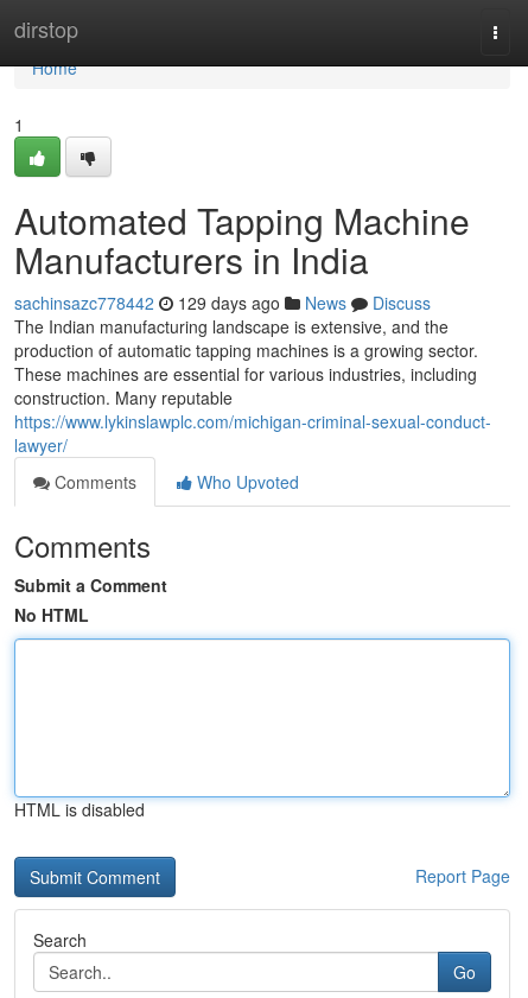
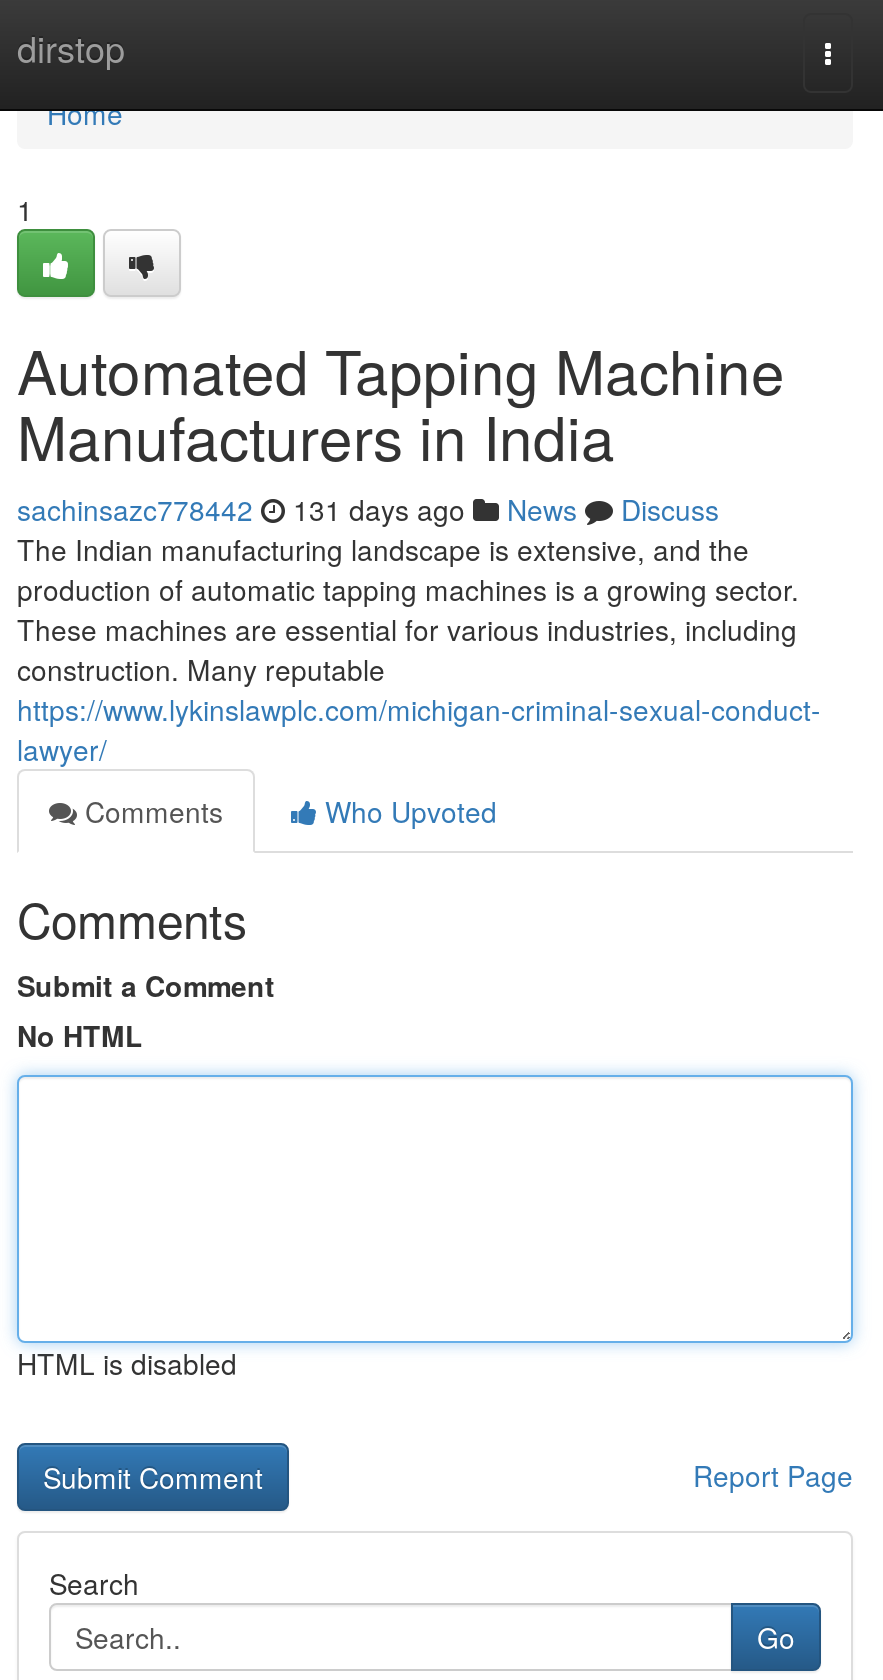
[14,291,431,314] sachinsazc778442 129 days ago News Discuss -> [17,489,719,529] sachinsazc778442 131 days ago News Discuss

